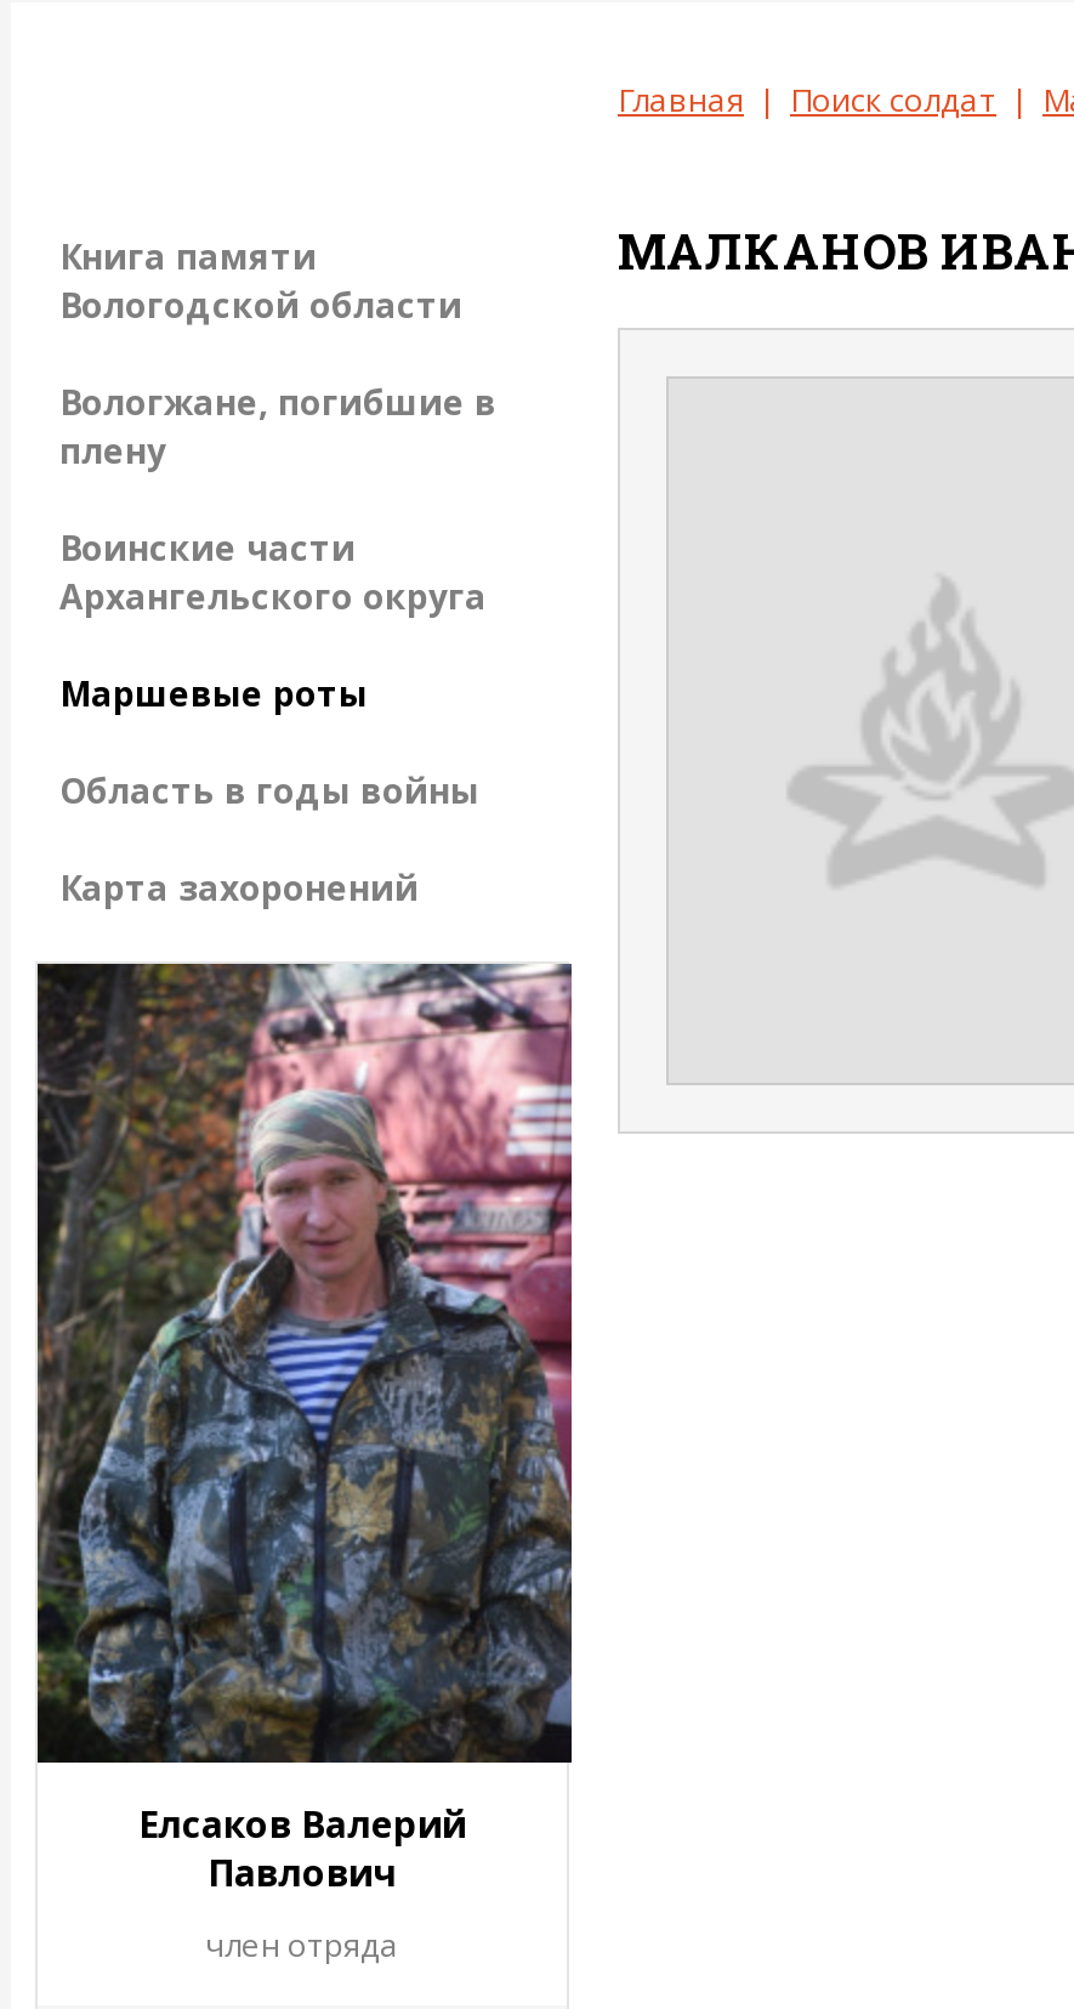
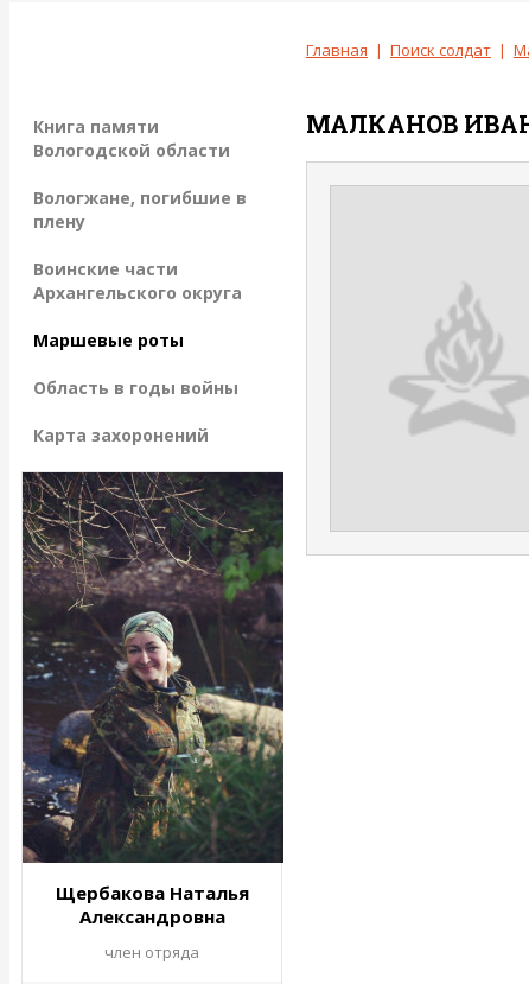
[35,961,574,1896] [image] | Елсаков Валерий | Павлович -> [21,471,285,928] [image] | Щербакова Наталья | Александровна

